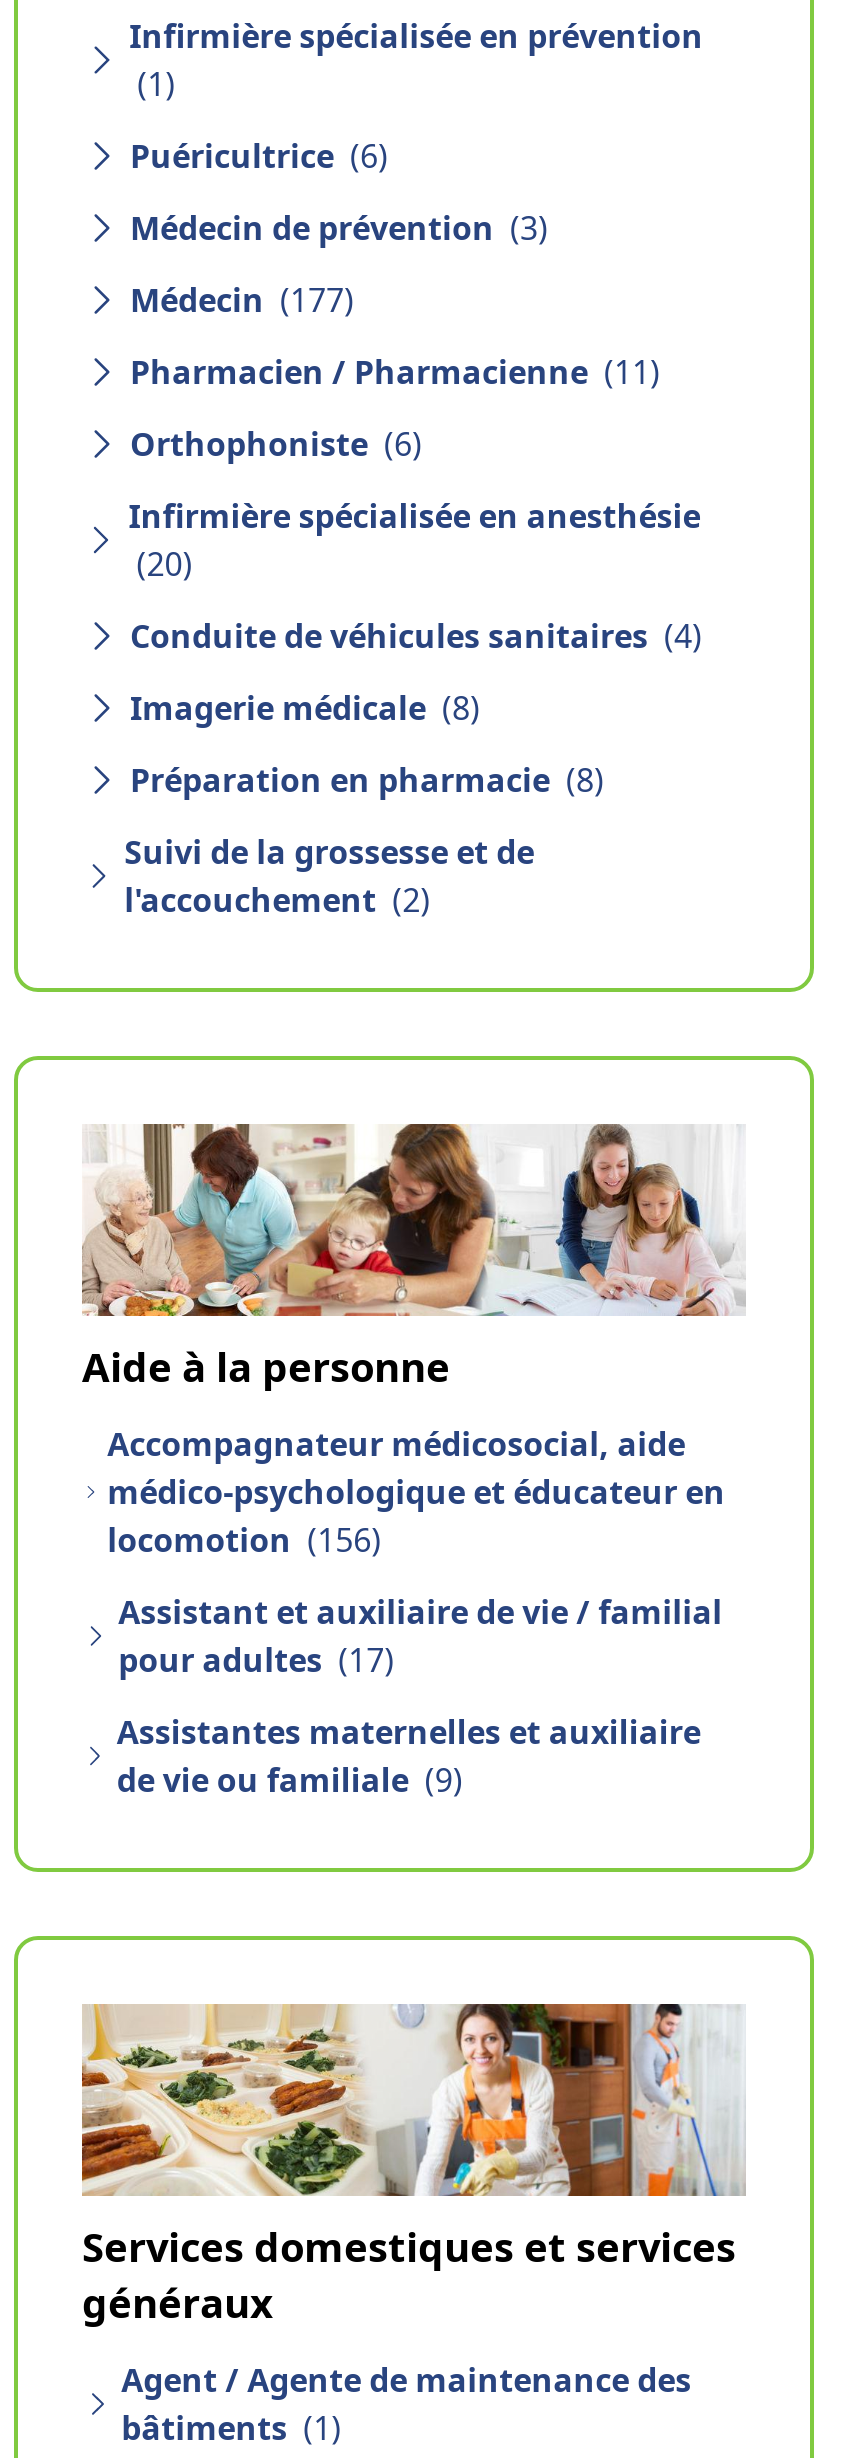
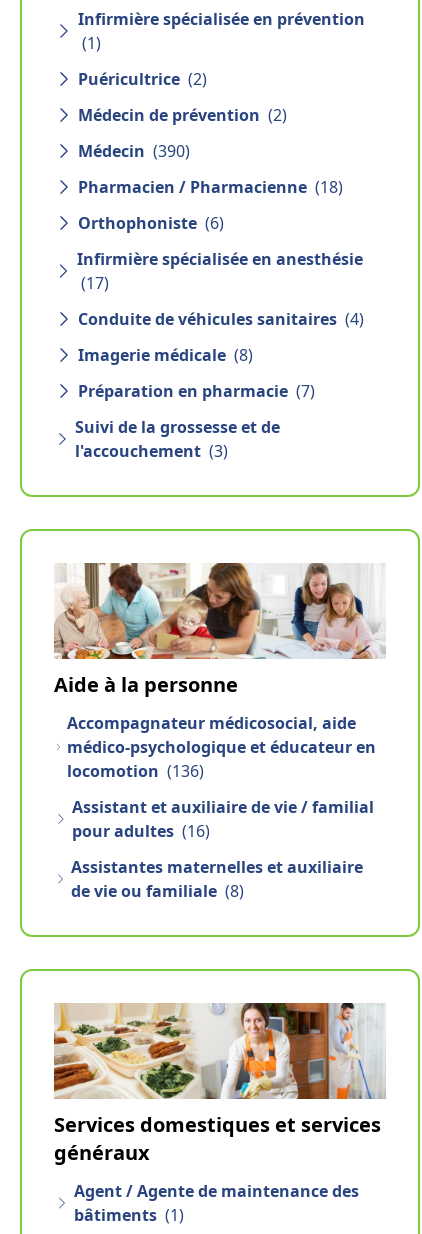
[130,133,388,177] Puéricultrice (6) -> [78,68,207,90] Puéricultrice (2)
[130,205,548,249] Médecin de prévention (3) -> [78,104,287,126] Médecin de prévention (2)
[130,277,354,321] Médecin (177) -> [78,140,190,162] Médecin (390)
[130,349,660,393] Pharmacien / Pharmacienne (11) -> [78,176,343,198] Pharmacien / Pharmacienne (18)
[136,541,192,585] (20) -> [81,272,109,294] (17)
[130,757,604,801] Préparation en pharmacie (8) -> [78,380,315,402] Préparation en pharmacie (7)
[124,877,430,921] l'accouchement (2) -> [75,440,228,462] l'accouchement (3)
[107,1517,381,1561] locomotion (156) -> [67,760,204,782] locomotion (136)
[118,1637,394,1681] pour adultes (17) -> [72,820,210,842] pour adultes (16)
[117,1757,463,1801] de vie ou familiale (9) -> [71,880,244,902] de vie ou familiale (8)

